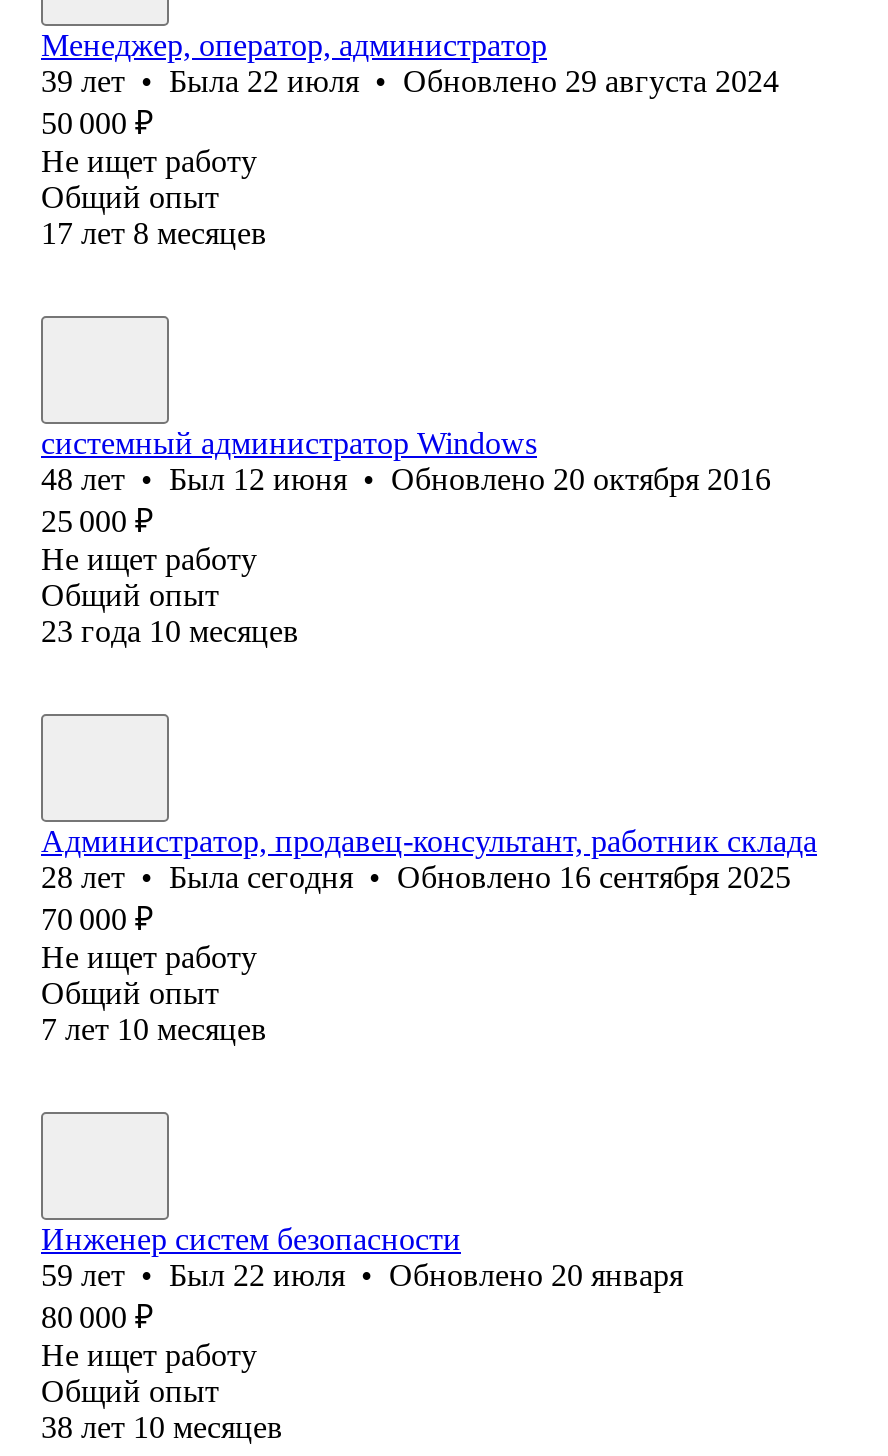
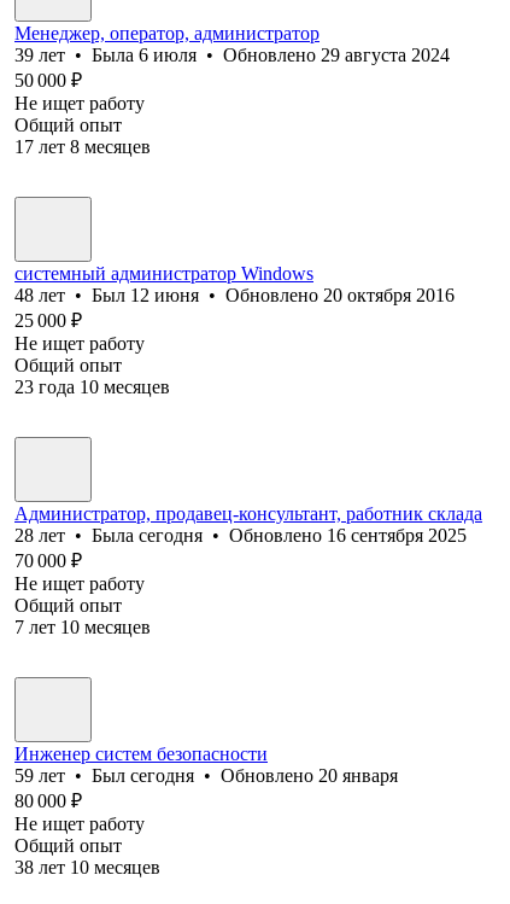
[41,64,779,98] 39 лет • Была 22 июля • Обновлено 29 августа 2024 -> [14,45,450,65] 39 лет • Была 6 июля • Обновлено 29 августа 2024
[41,1258,683,1292] 59 лет • Был 22 июля • Обновлено 20 января -> [14,765,398,786] 59 лет • Был сегодня • Обновлено 20 января

